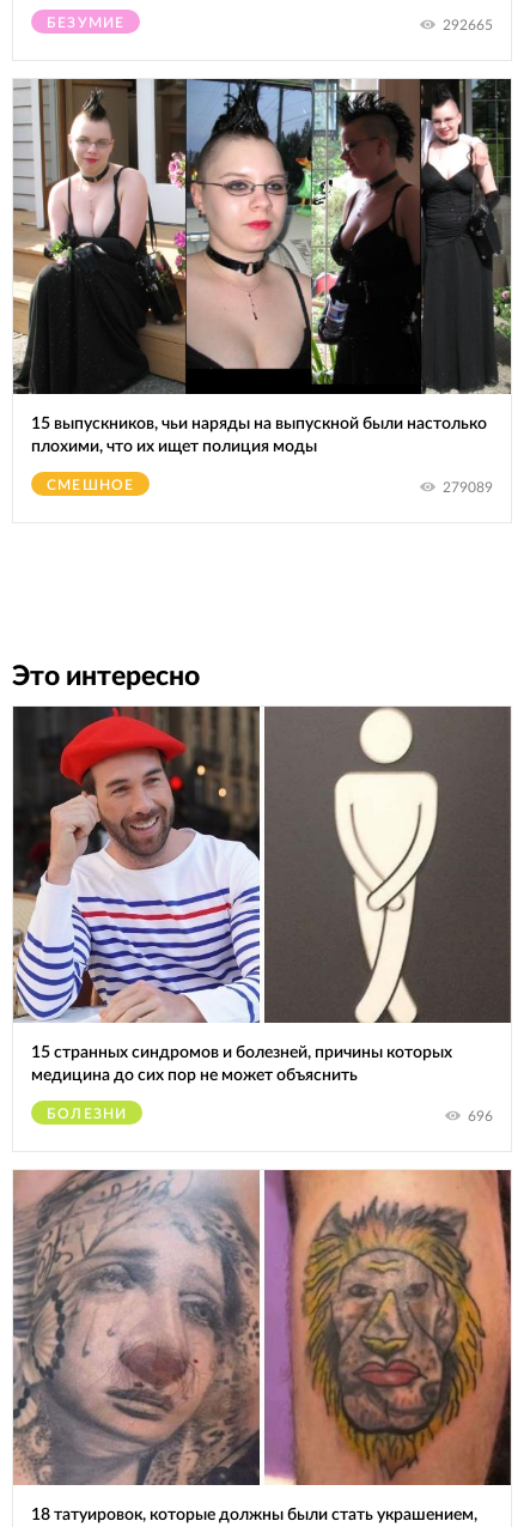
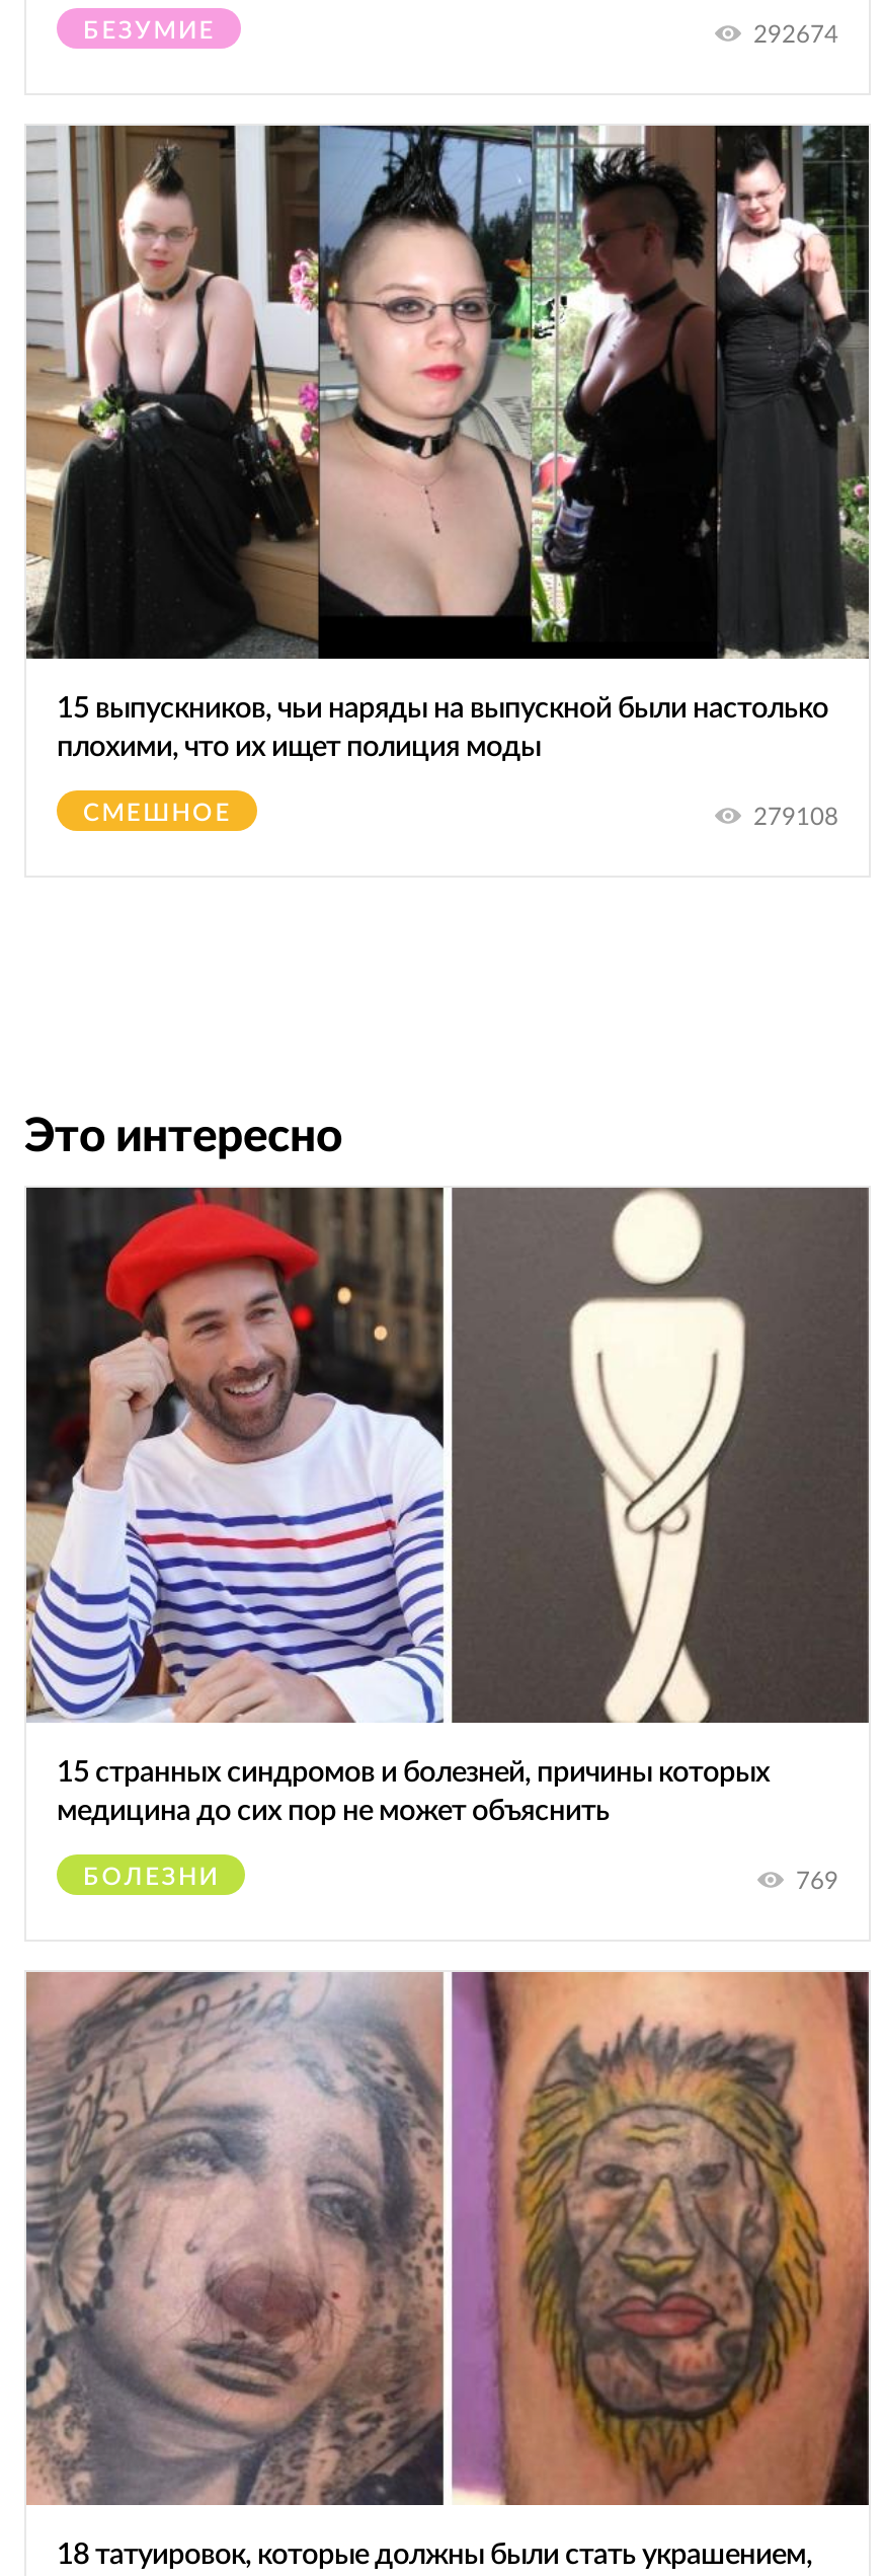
[443,18,493,32] 292665 -> [753,22,838,46] 292674
[443,480,493,495] 279089 -> [753,805,838,829] 279108
[468,1109,493,1123] 696 -> [796,1868,838,1892] 769

